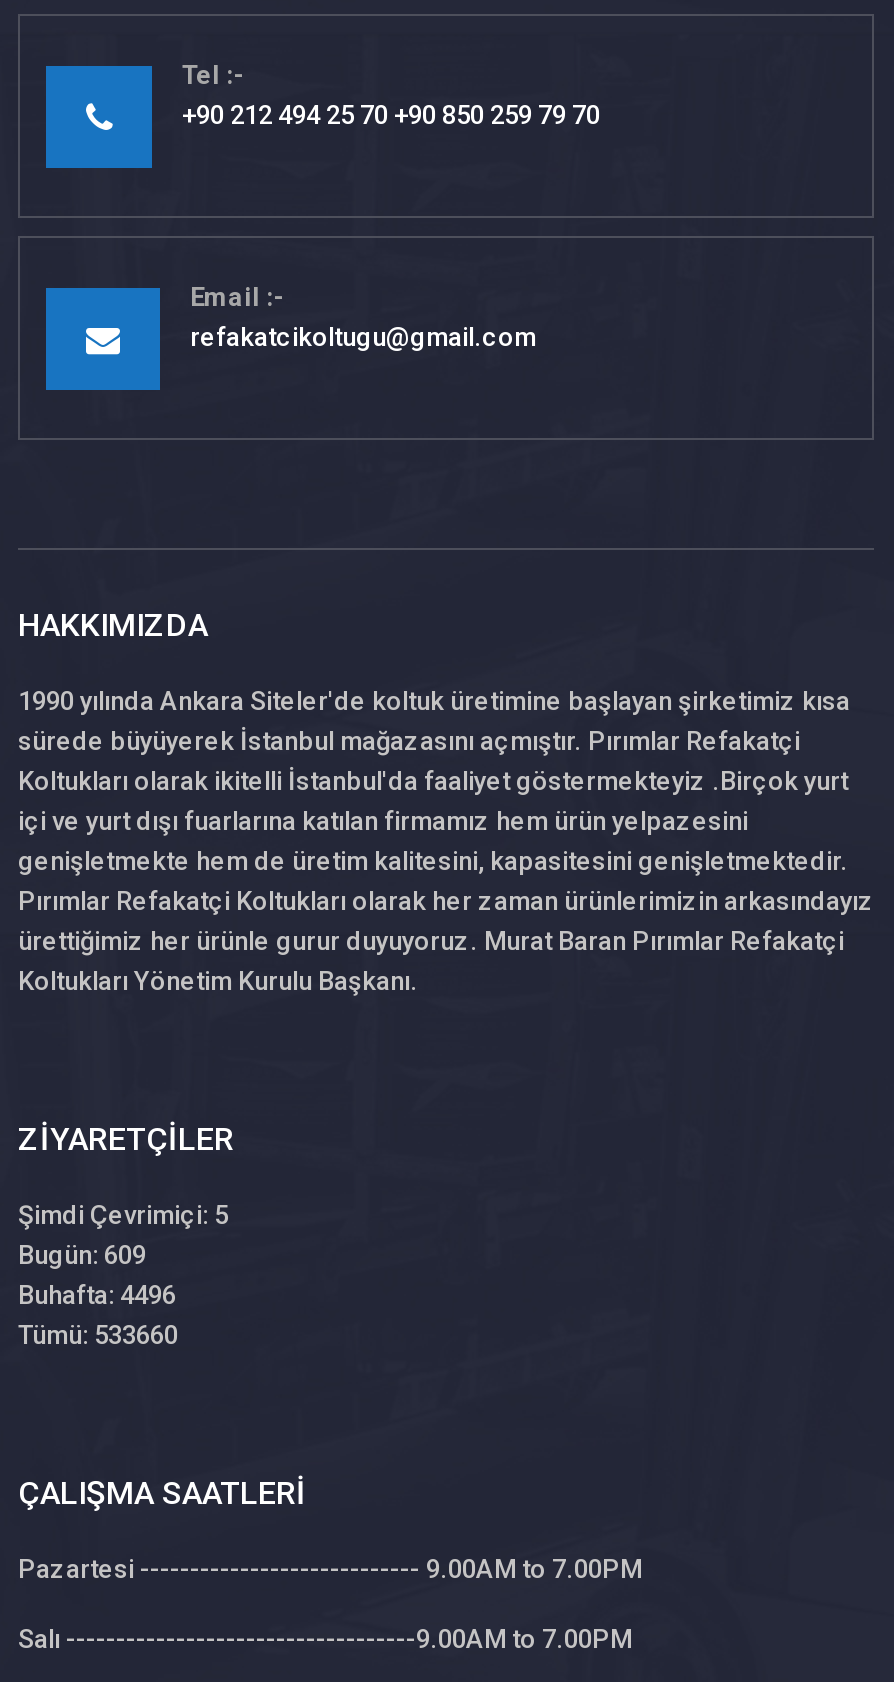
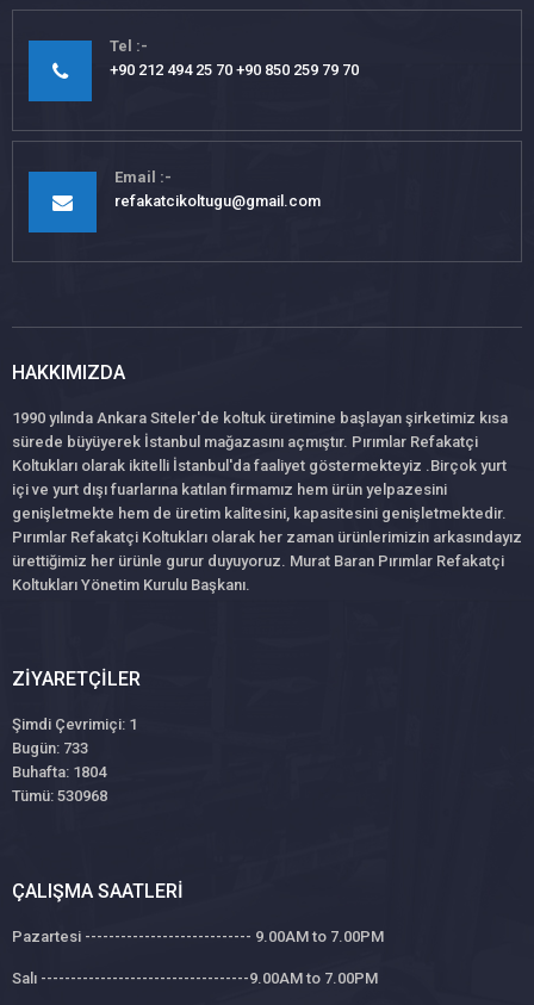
[18,1200,228,1230] Şimdi Çevrimiçi: 5 -> [12,716,137,734] Şimdi Çevrimiçi: 1
[18,1240,146,1270] Bugün: 609 -> [12,740,88,757] Bugün: 733
[18,1280,176,1310] Buhafta: 4496 -> [12,763,106,781] Buhafta: 1804
[18,1320,178,1350] Tümü: 533660 -> [12,787,107,805] Tümü: 530968

